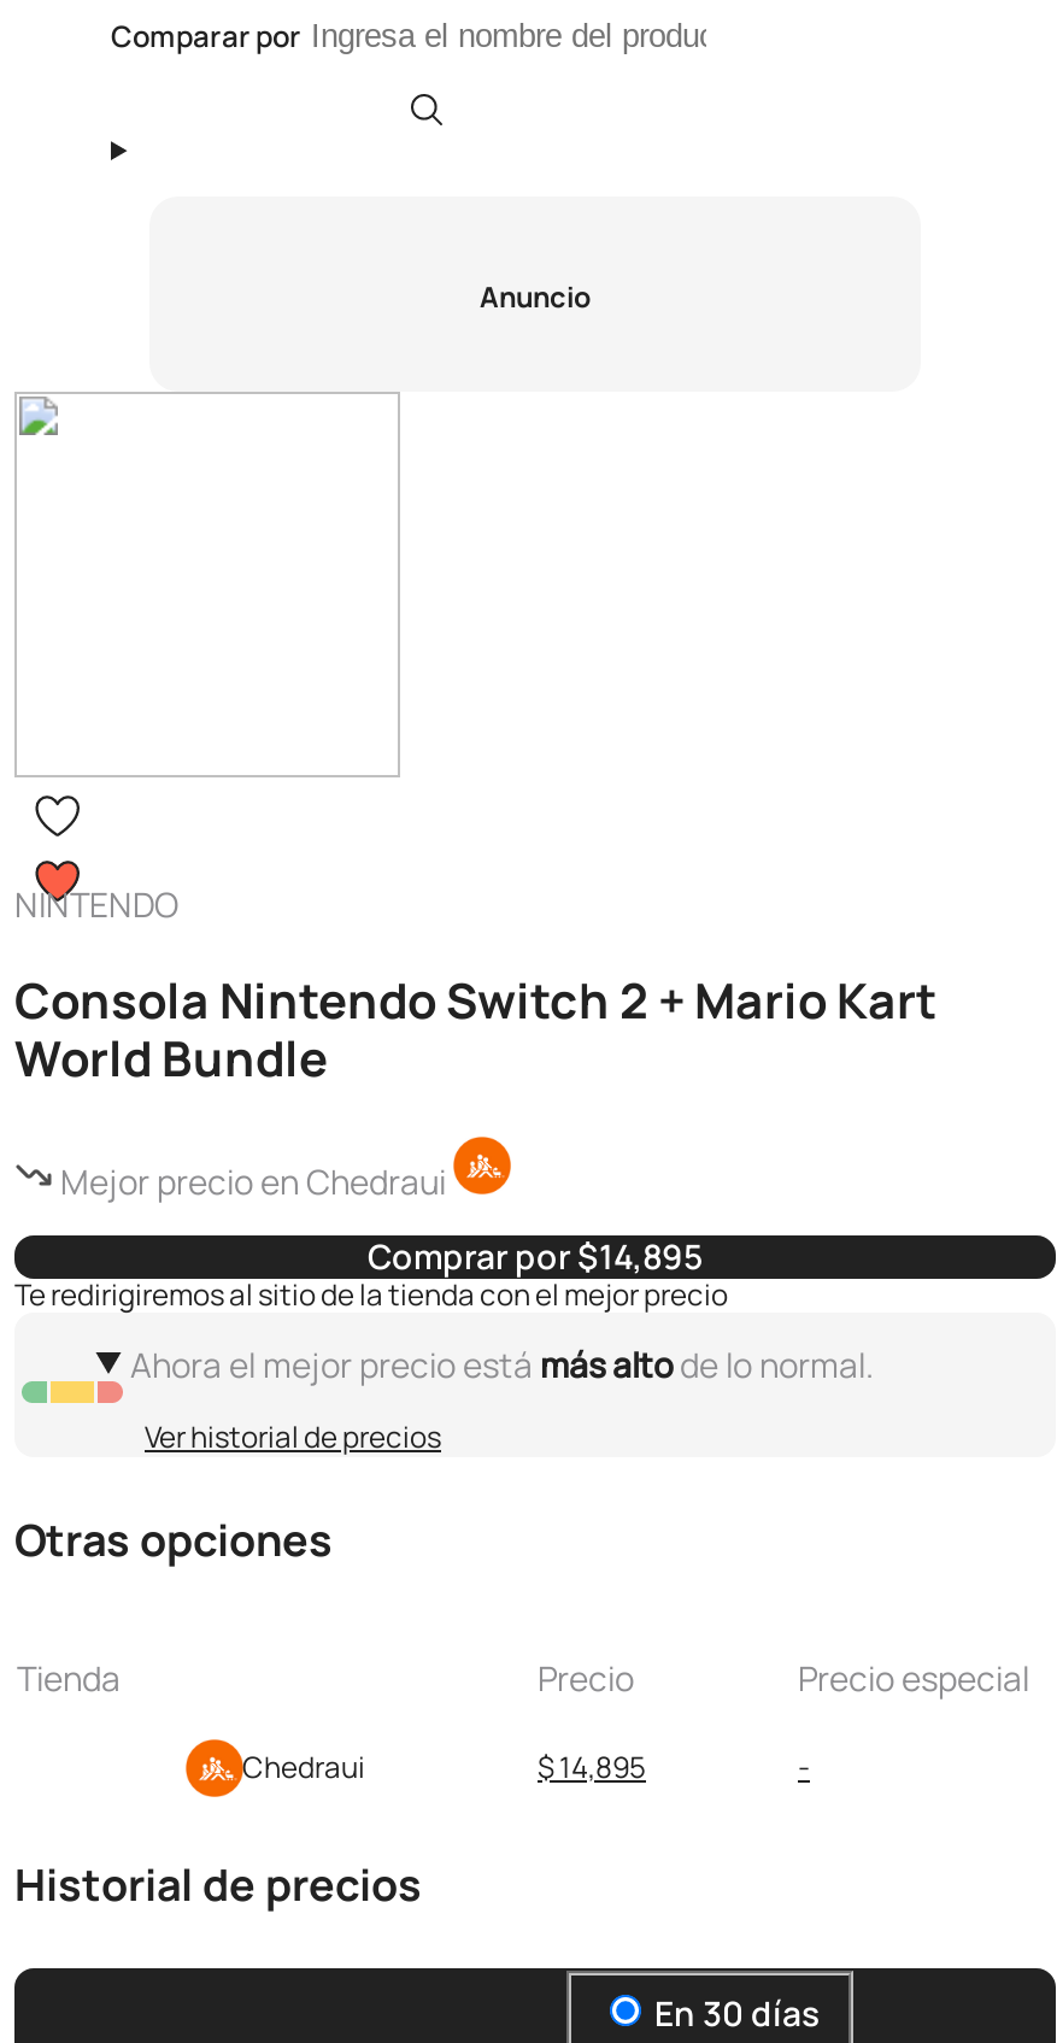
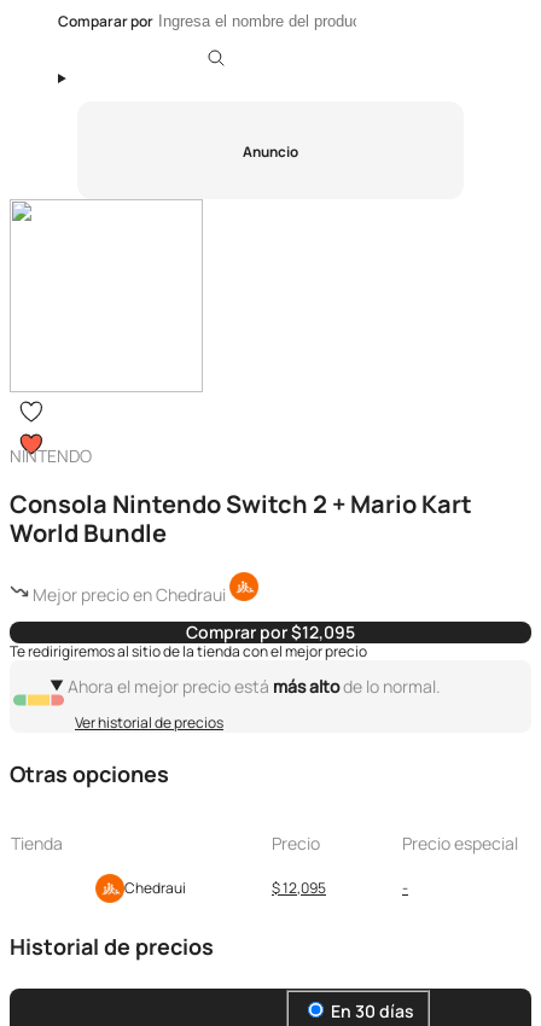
[368,1234,703,1279] Comprar por $14,895 -> [186,621,355,644] Comprar por $12,095
[538,1747,646,1788] $ 14,895 -> [272,878,326,898] $ 12,095

